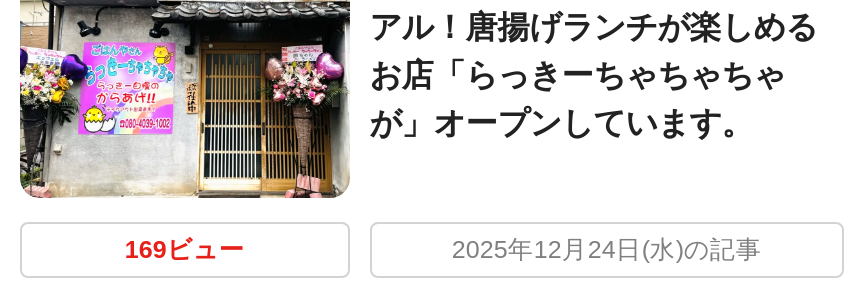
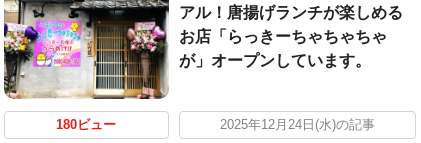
[125,236,245,264] 169ビュー -> [56,118,116,132] 180ビュー

